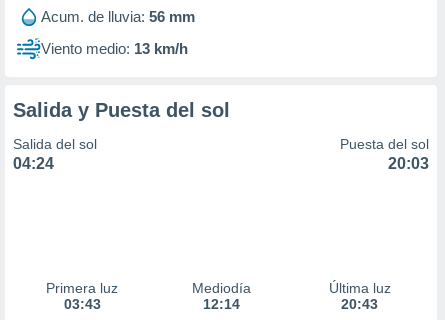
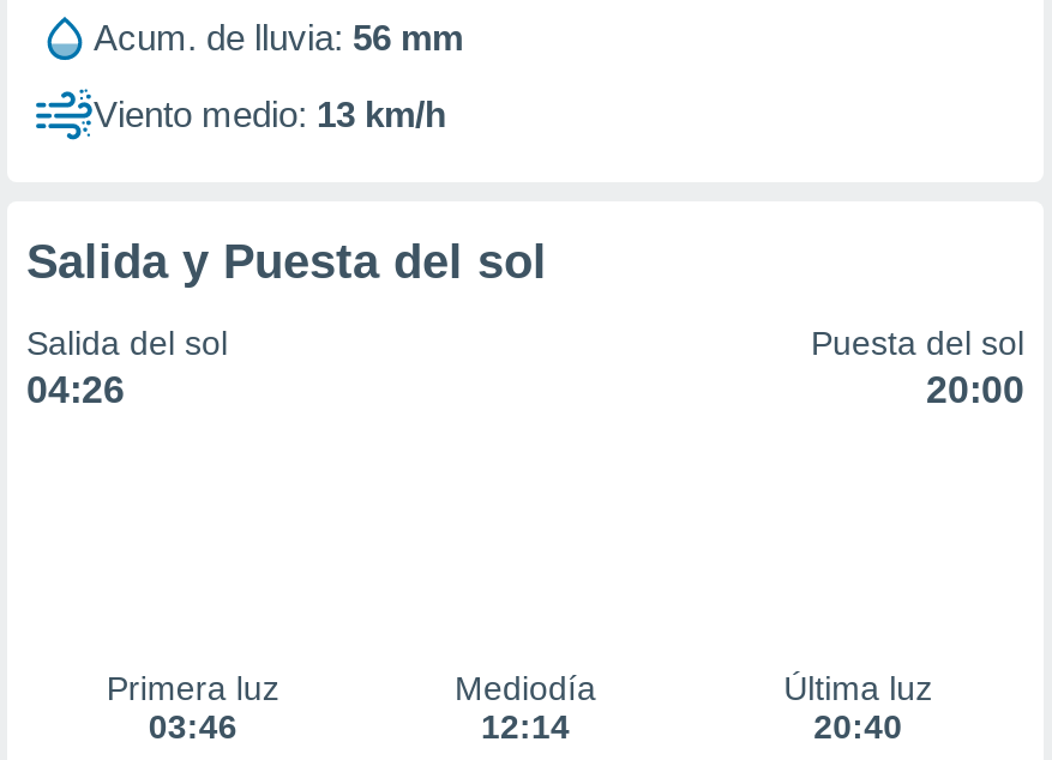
[13,155,54,172] 04:24 -> [26,369,125,410] 04:26
[388,155,429,172] 20:03 -> [926,369,1024,410] 20:00
[64,296,101,312] 03:43 -> [148,707,237,746] 03:46
[341,296,378,312] 20:43 -> [814,707,903,746] 20:40

